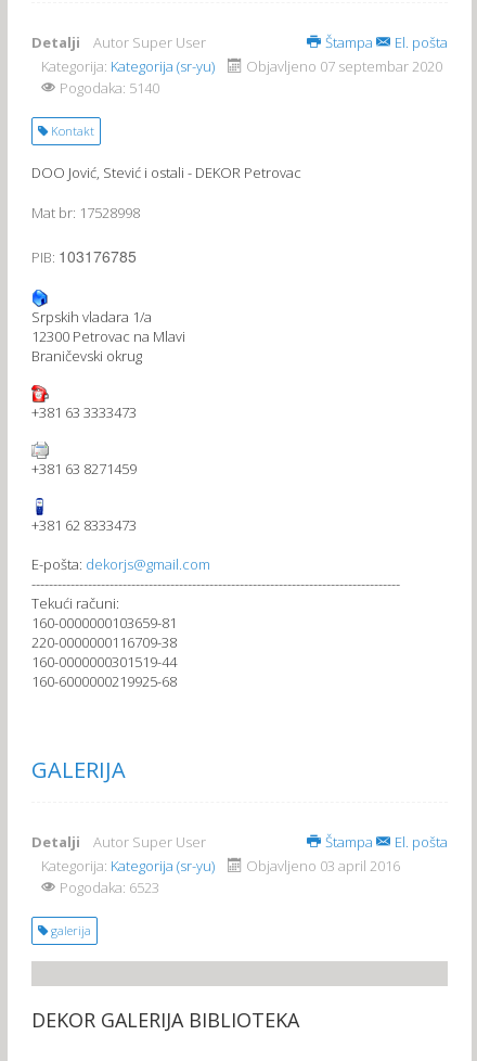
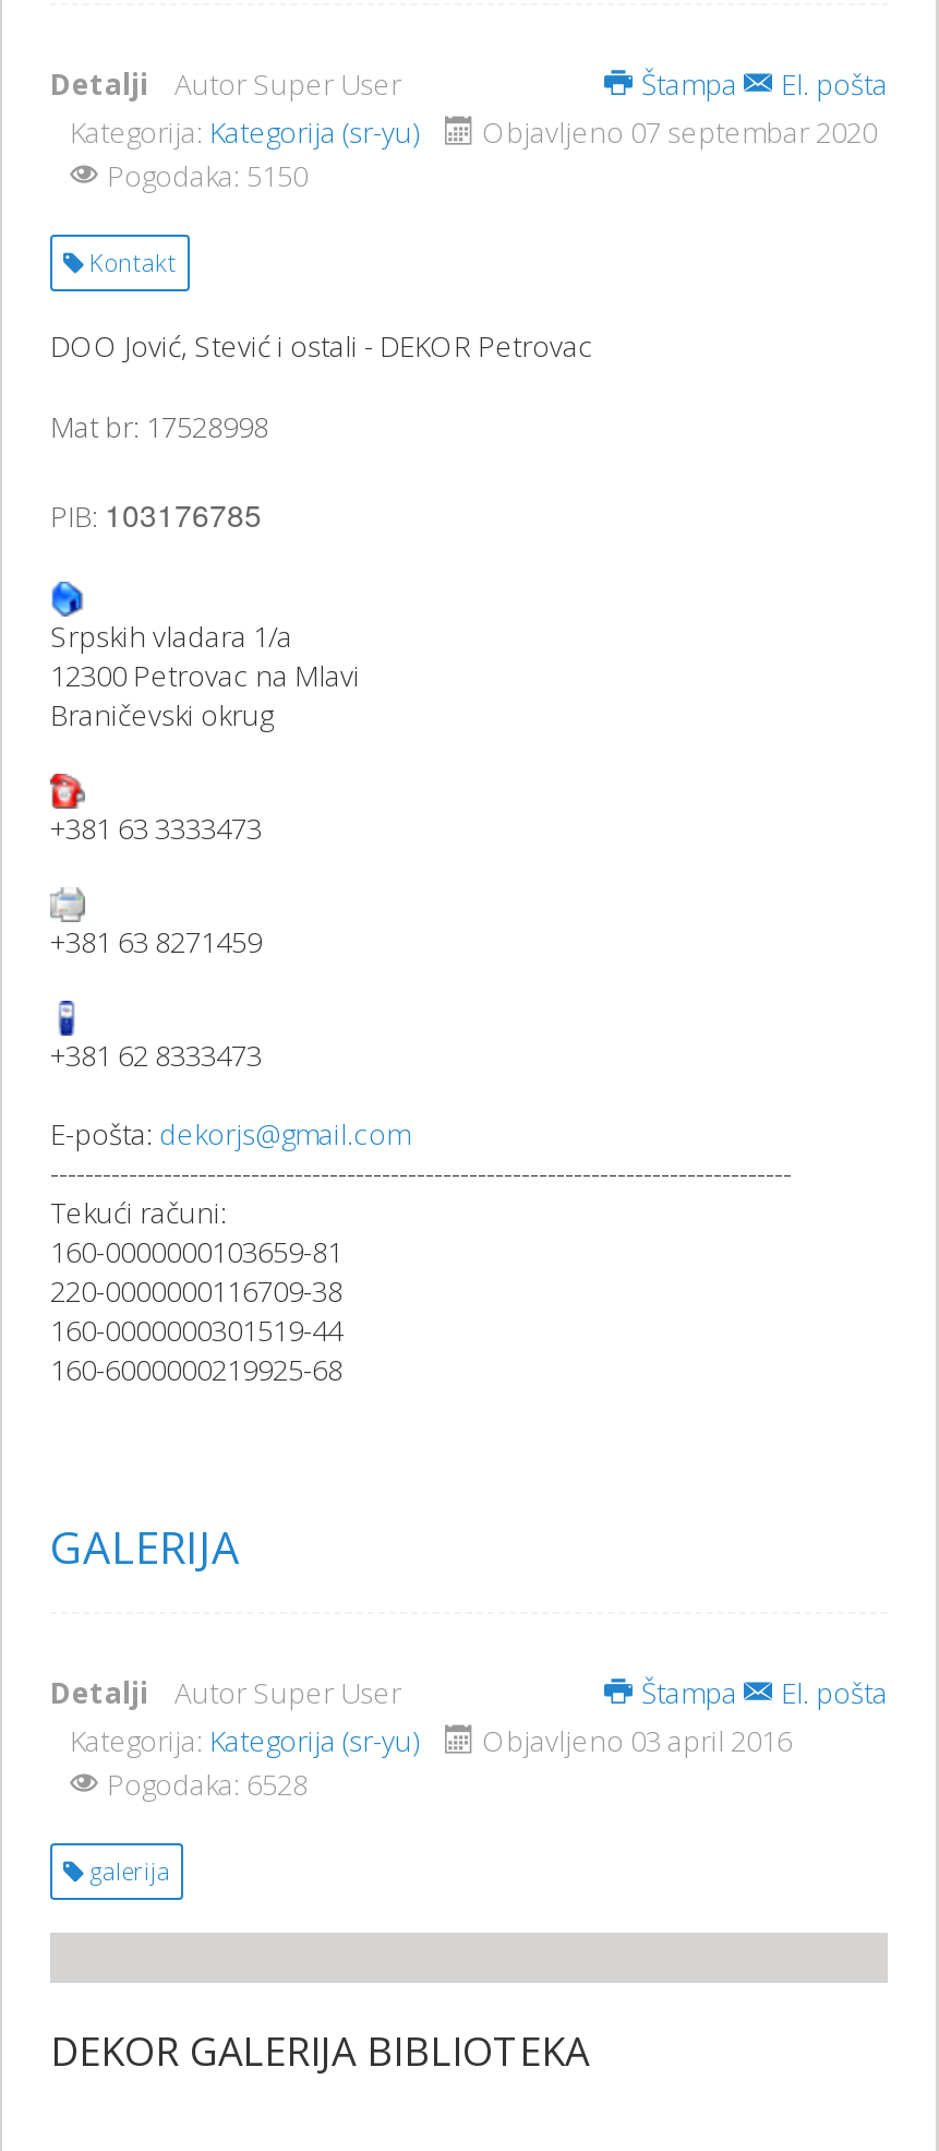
[60,78,159,98] Pogodaka: 5140 -> [107,156,308,195] Pogodaka: 5150
[60,878,159,897] Pogodaka: 6523 -> [107,1765,308,1804] Pogodaka: 6528

